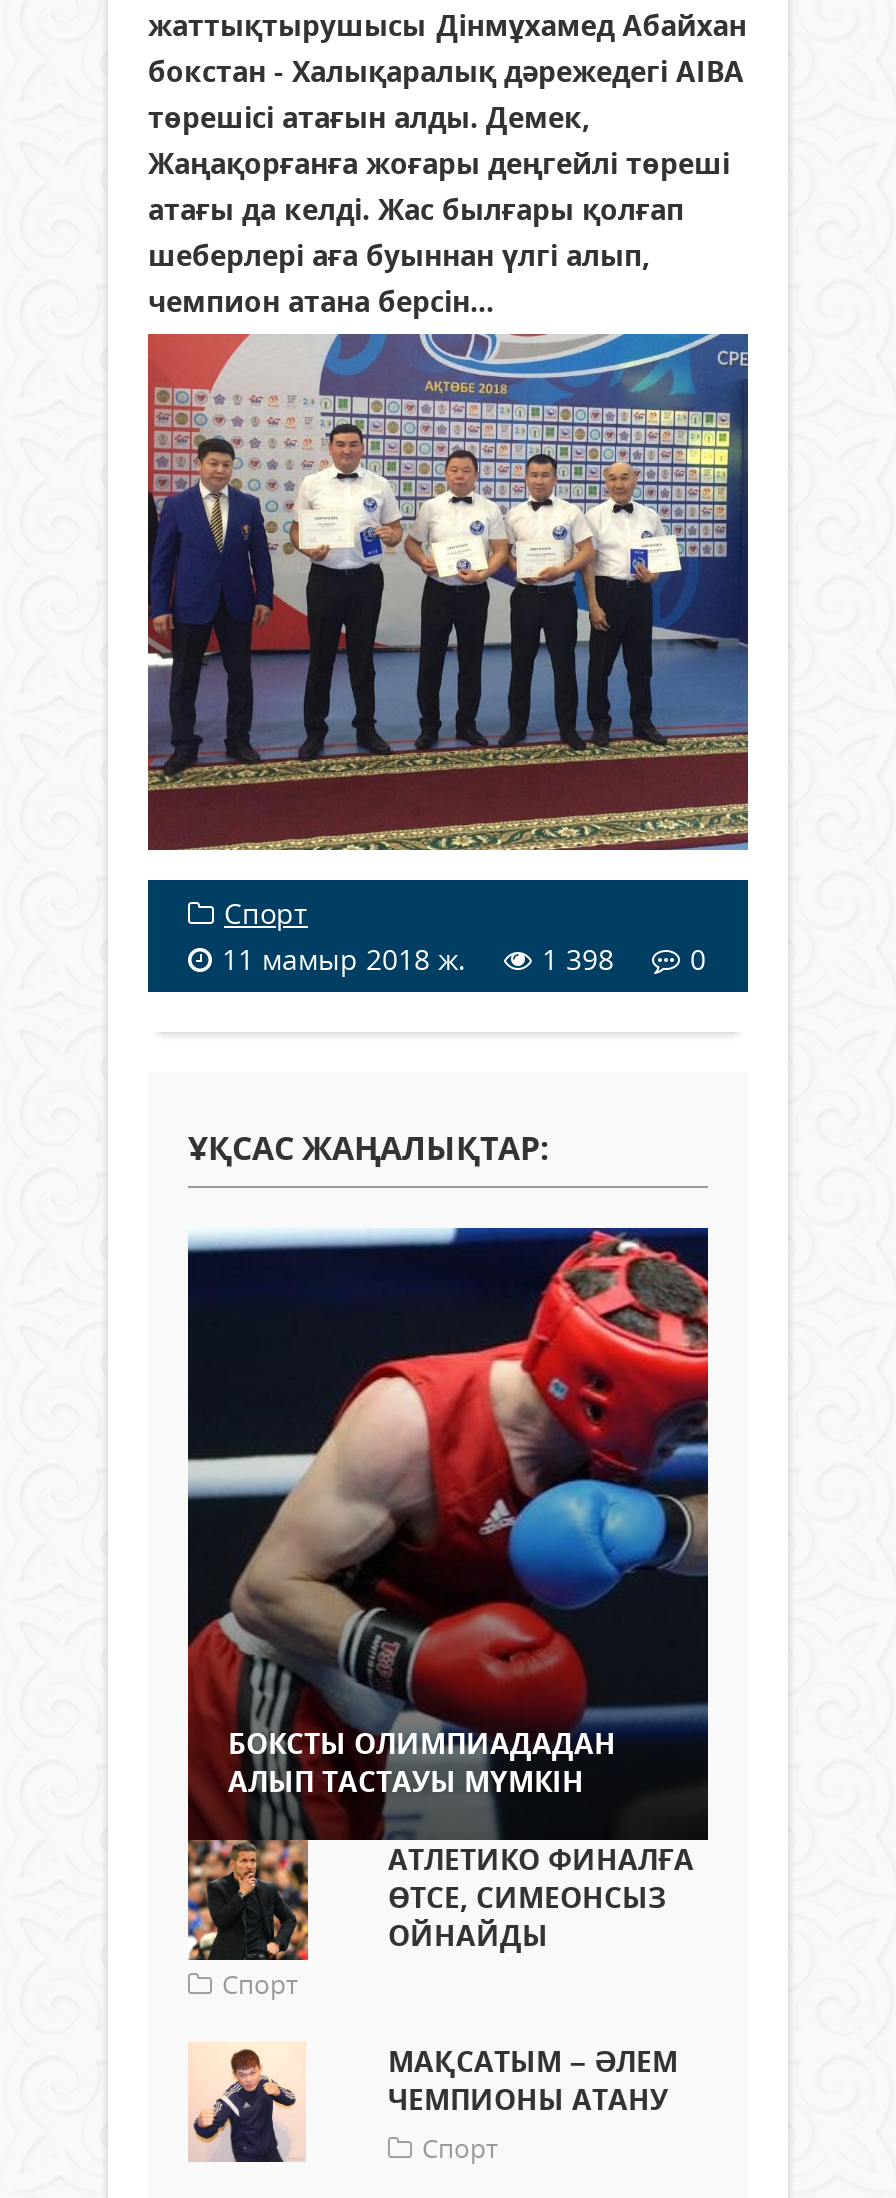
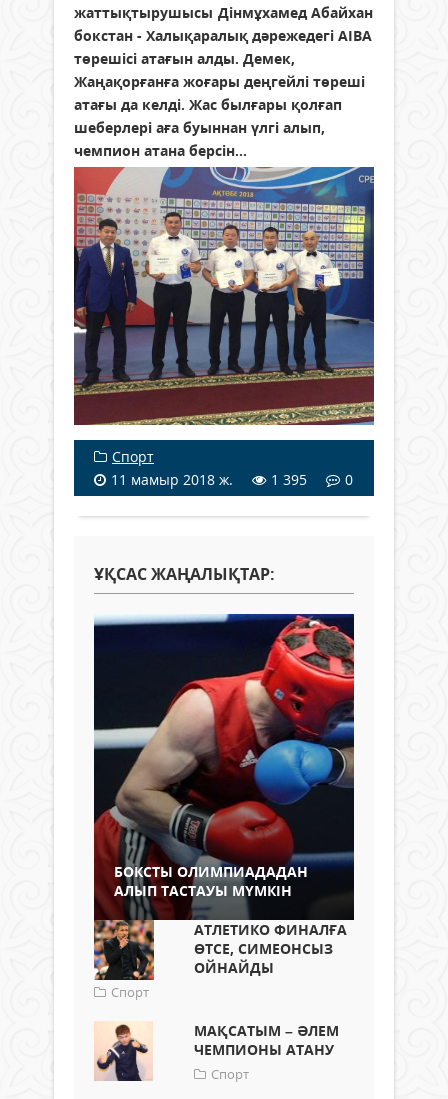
[222,940,706,978] 11 мамыр 2018 ж. 1 398 0 -> [111,470,353,489] 11 мамыр 2018 ж. 1 395 0

